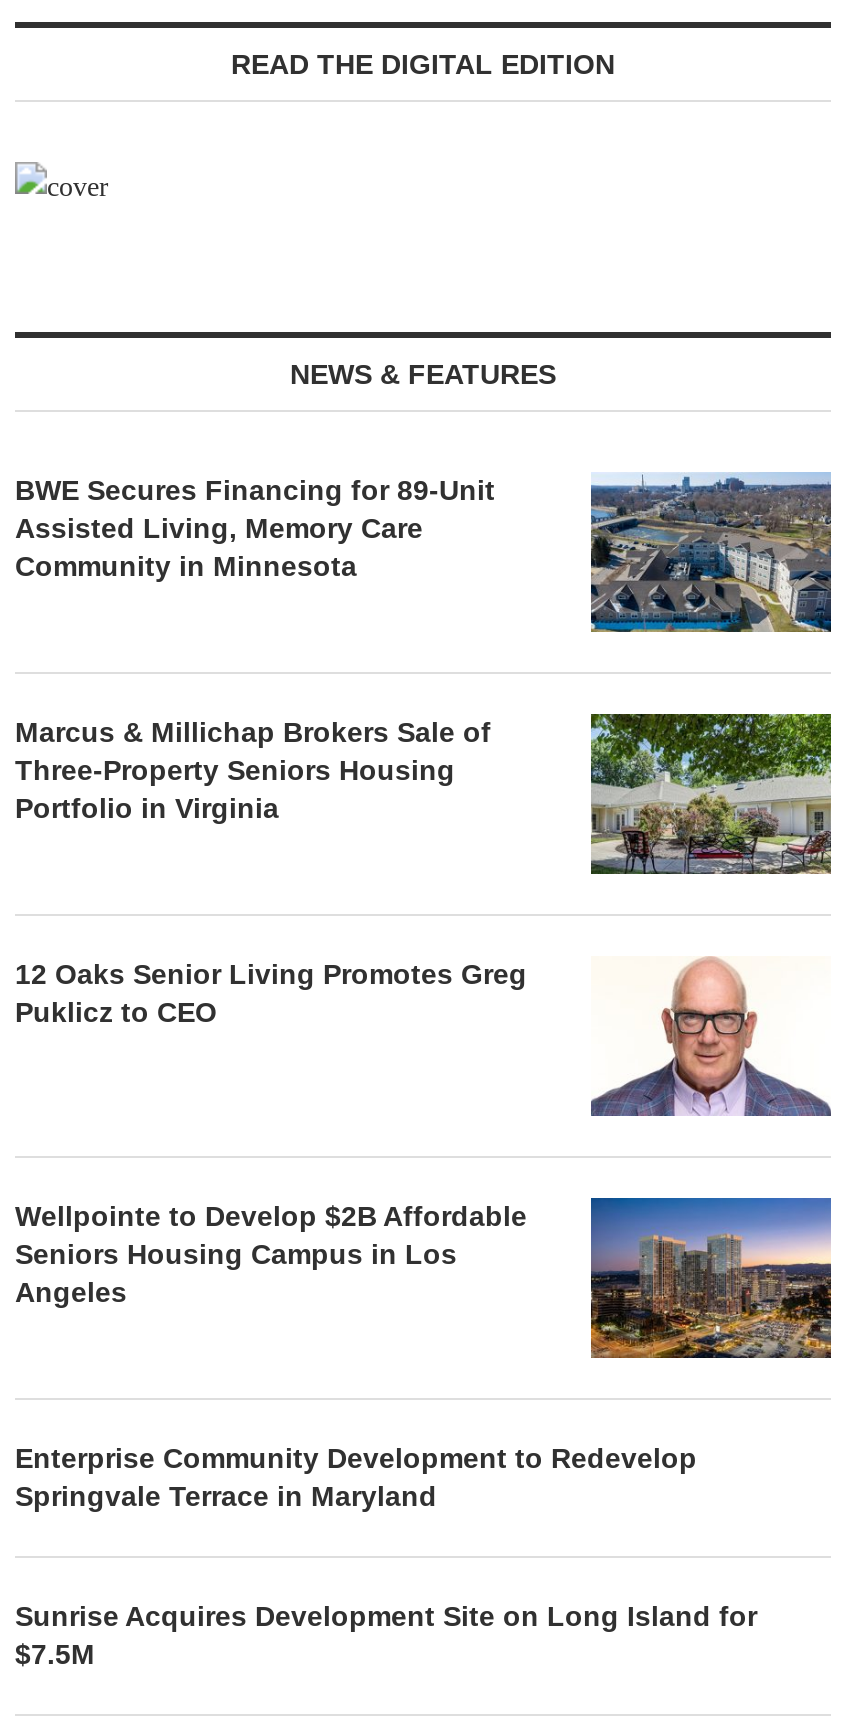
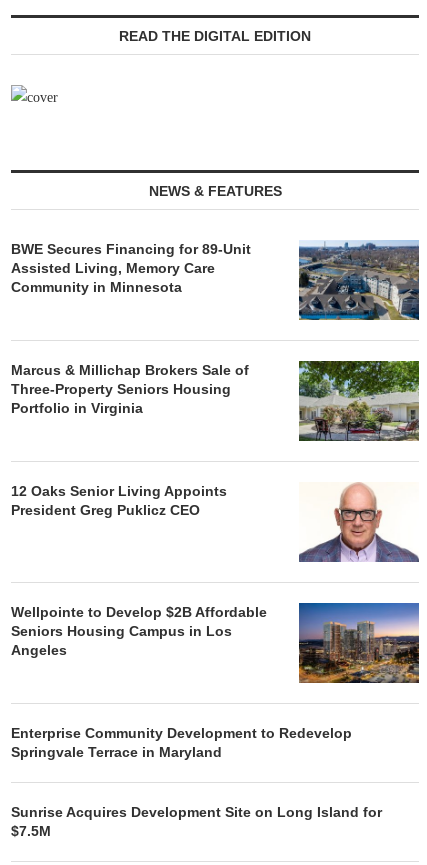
[15,959,527,1029] 12 Oaks Senior Living Promotes Greg | Puklicz to CEO -> [11,483,227,518] 12 Oaks Senior Living Appoints | President Greg Puklicz CEO

